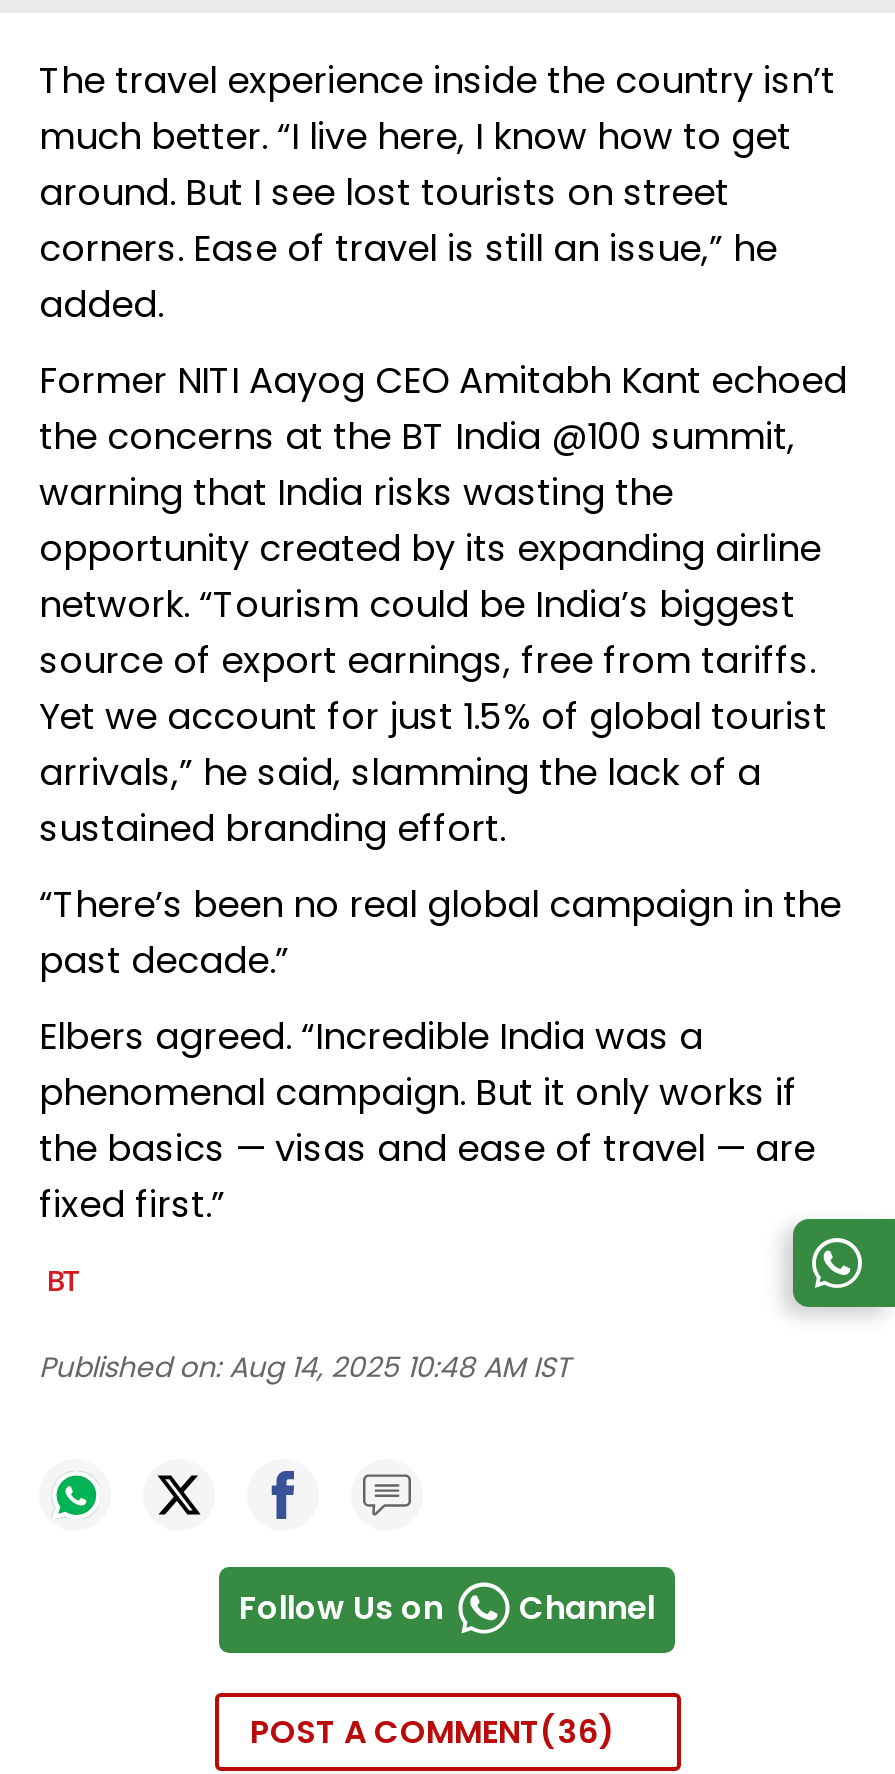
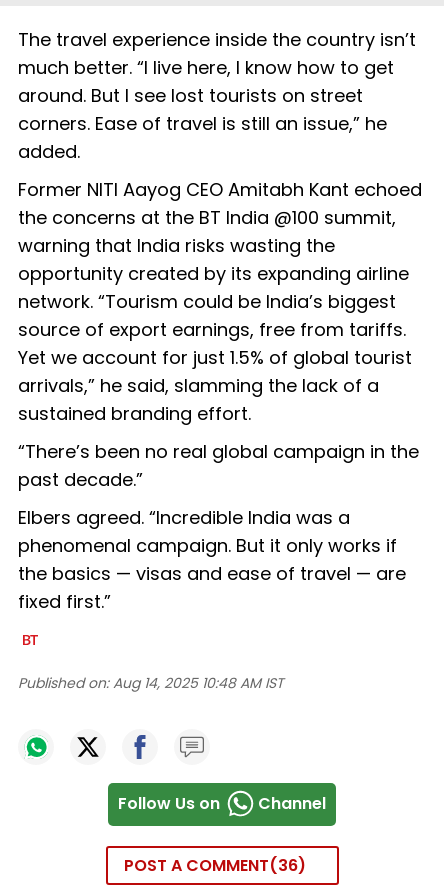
[783,1217,889,1315] [image] -> none

